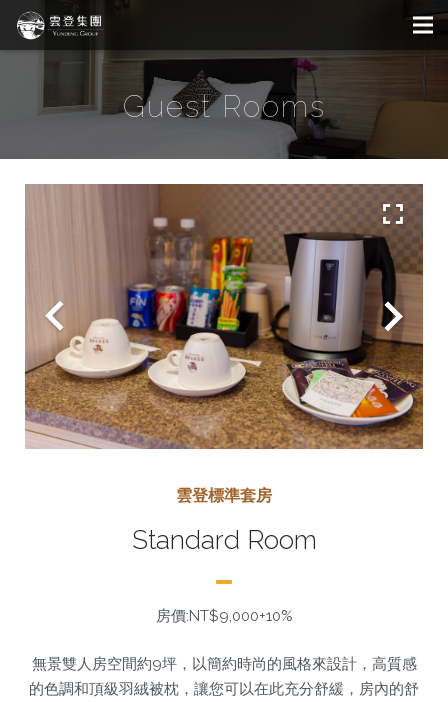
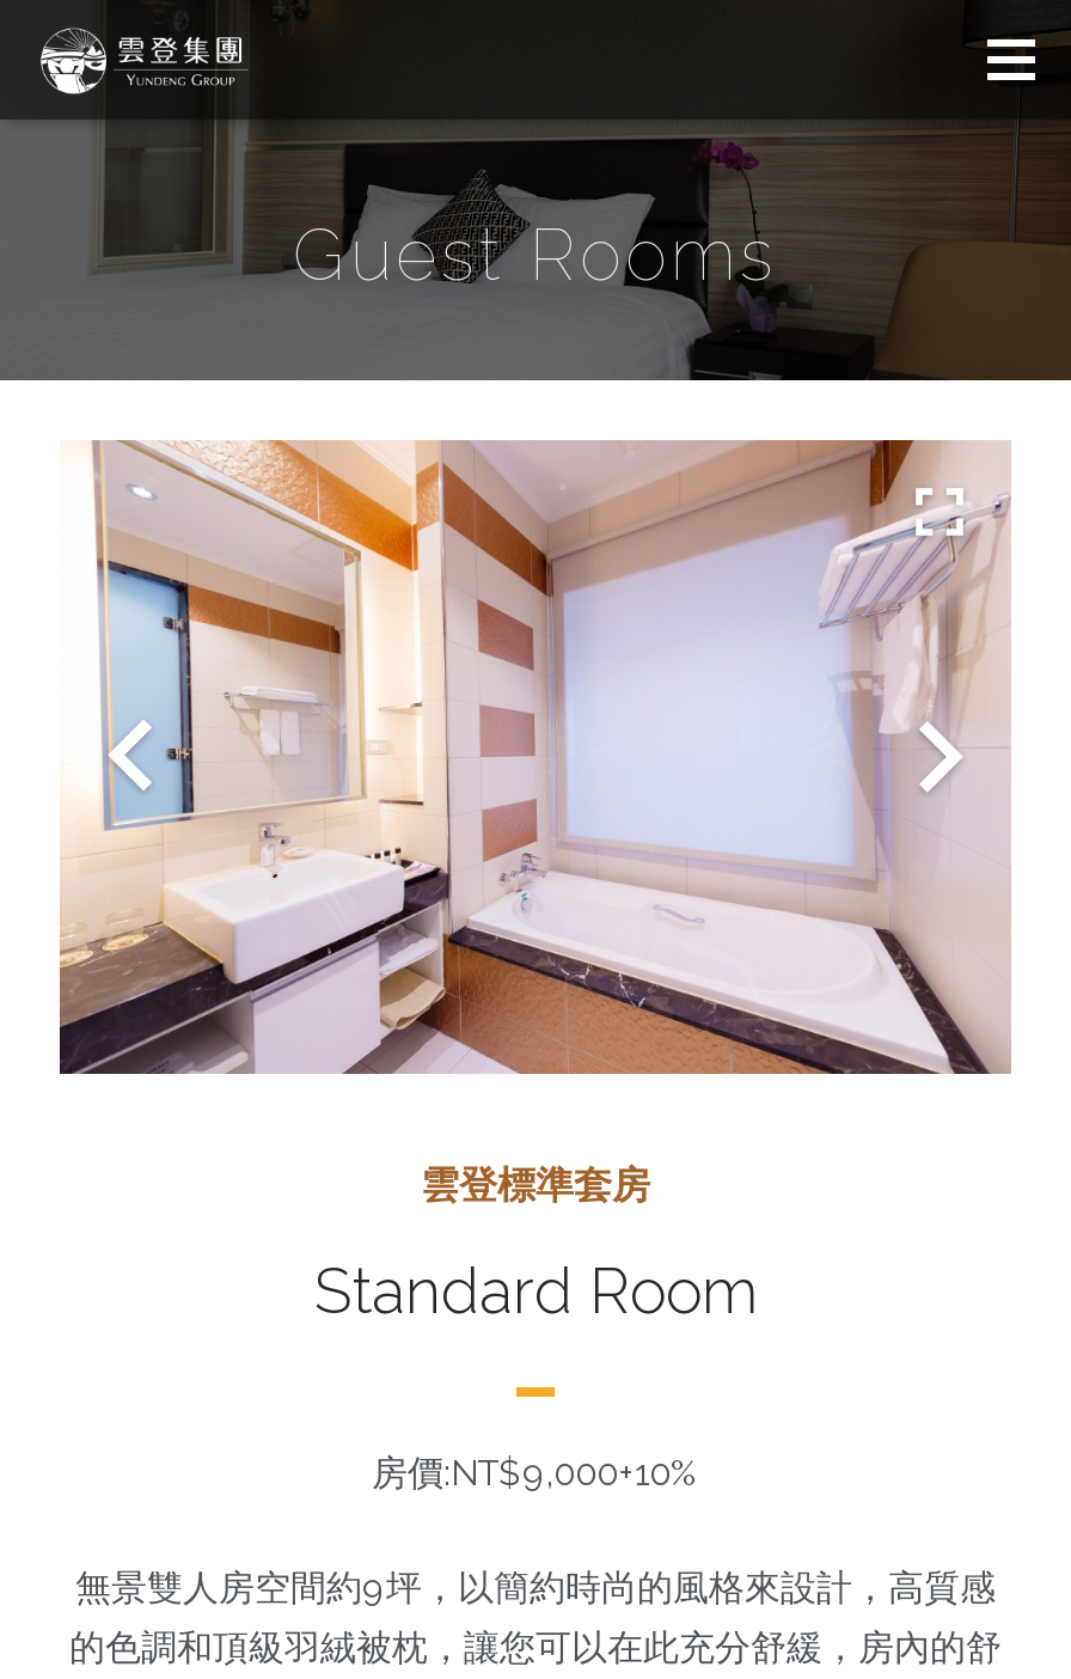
[24,183,424,450] [image] -> [57,440,1011,1076] [image]

